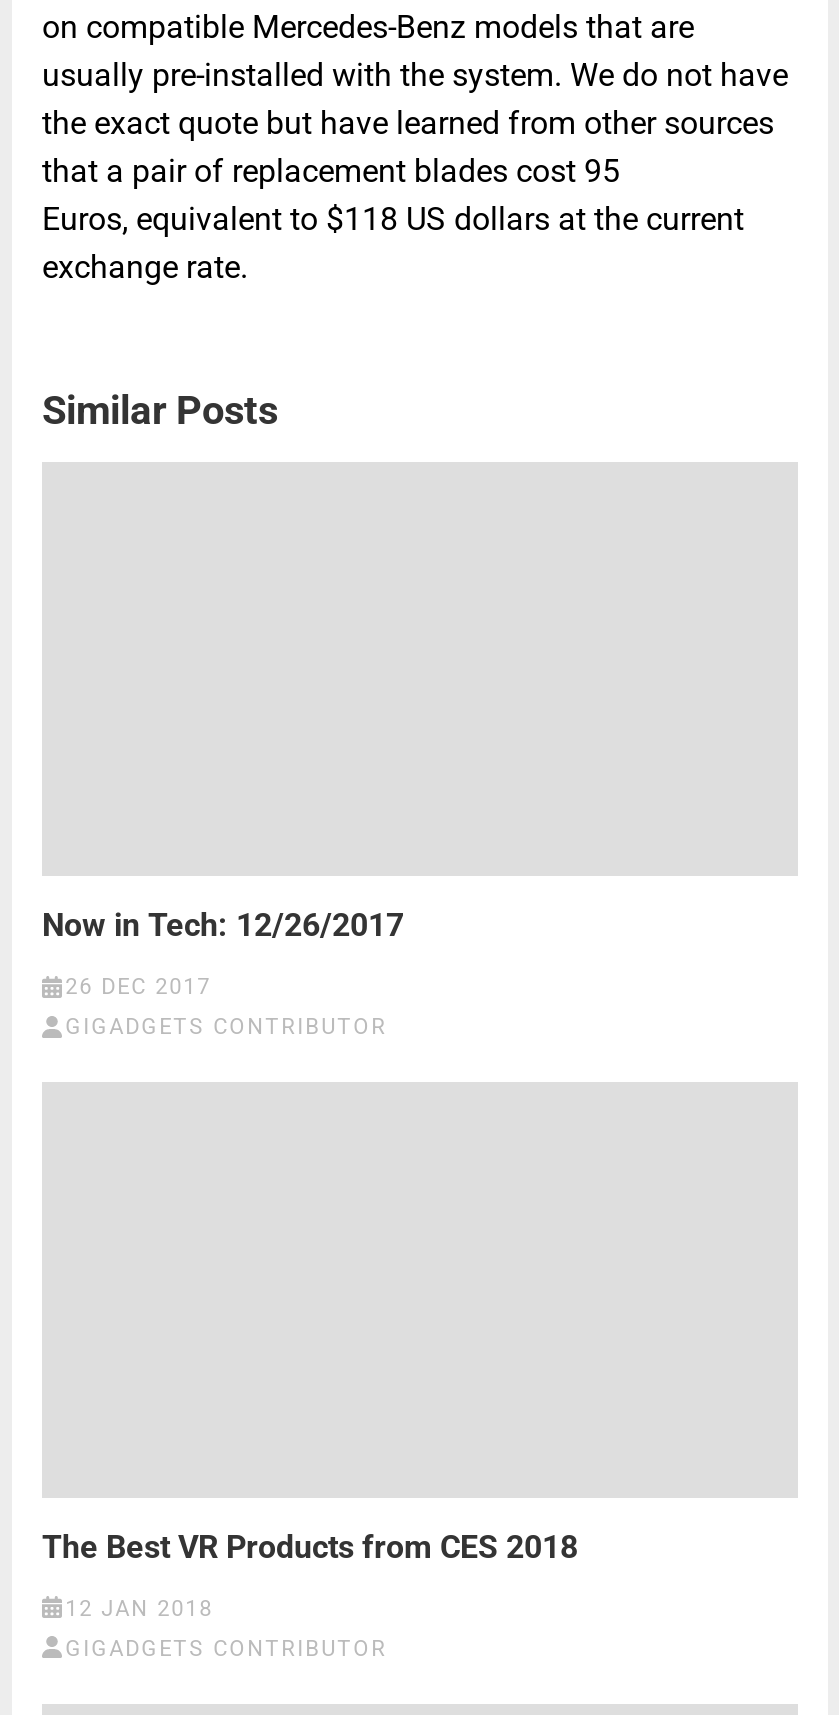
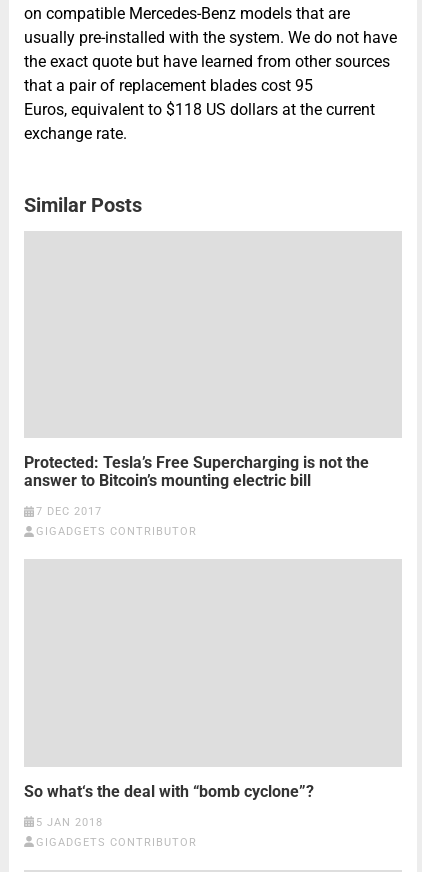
[42,907,404,945] Now in Tech: 12/26/2017 -> [24,453,369,490] Protected: Tesla’s Free Supercharging is not the | answer to Bitcoin’s mounting electric bill
[65,975,211,1001] 26 DEC 2017 -> [36,505,102,518] 7 DEC 2017
[42,1528,578,1566] The Best VR Products from CES 2018 -> [24,782,314,801] So what‘s the deal with “bomb cyclone”?
[65,1596,213,1622] 12 JAN 2018 -> [36,816,103,829] 5 JAN 2018

